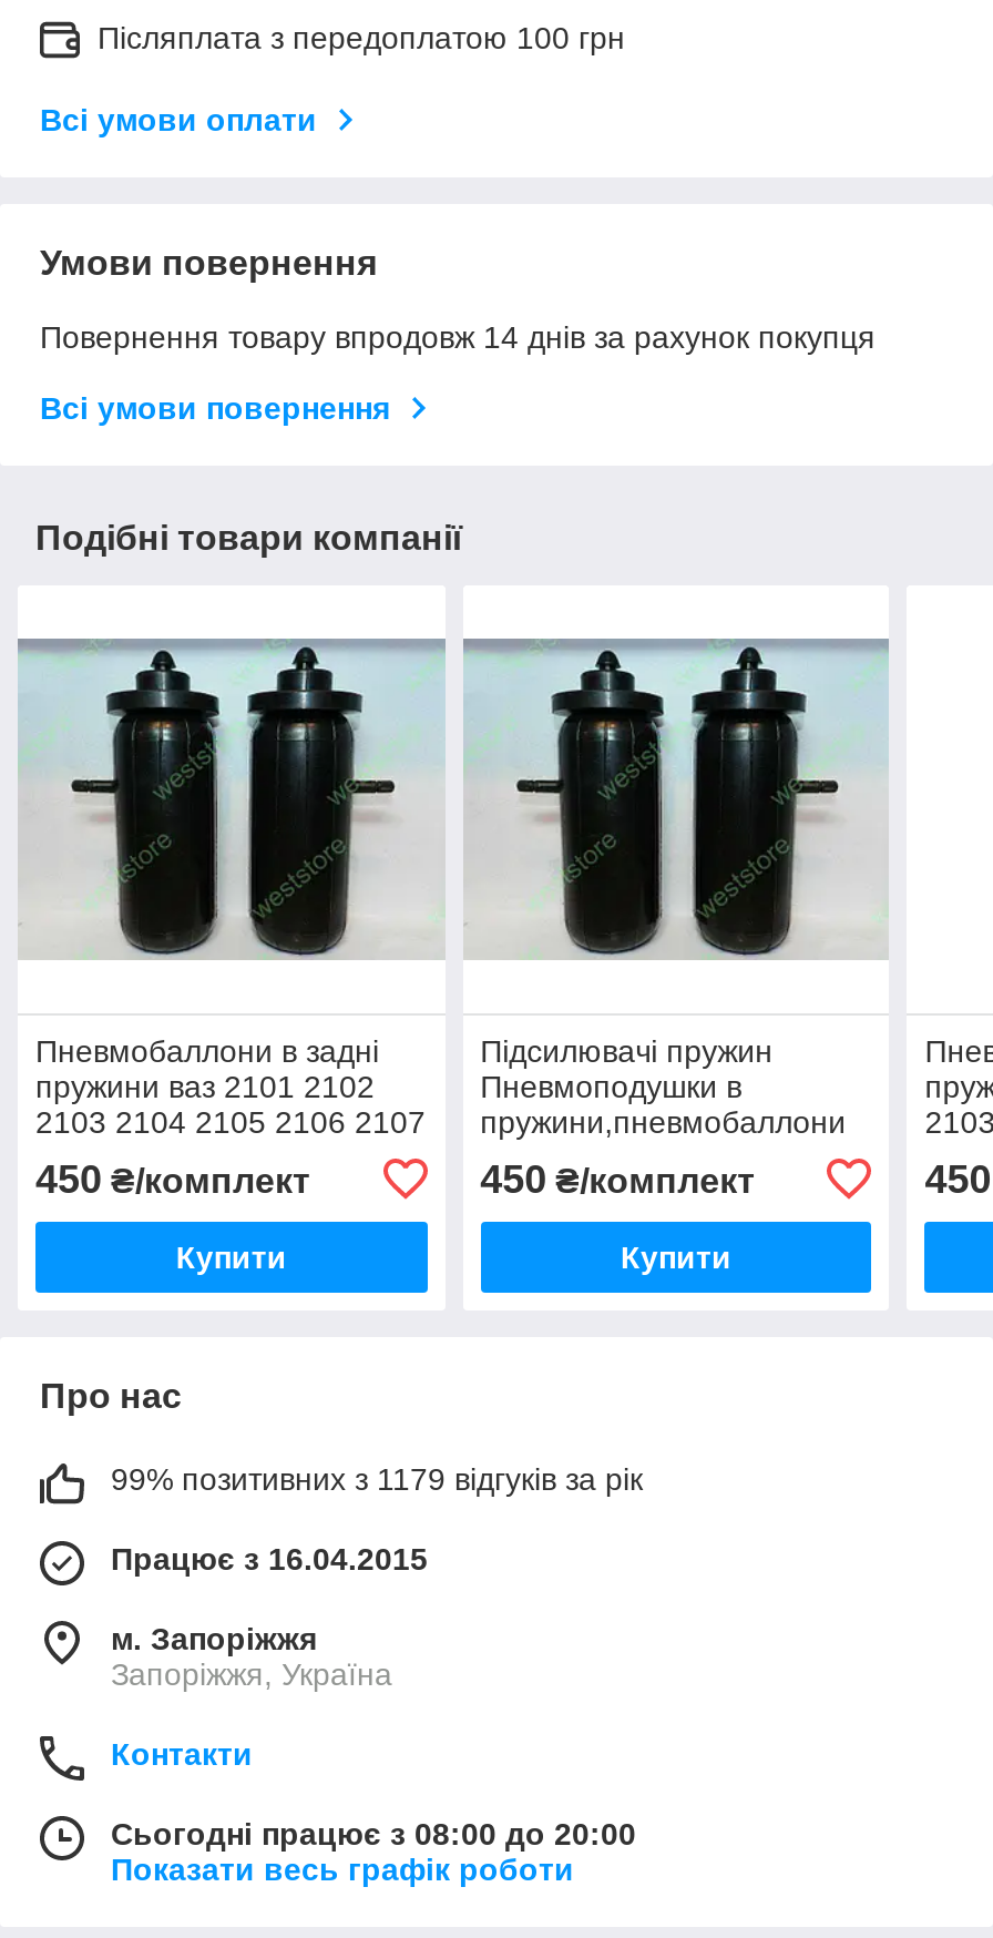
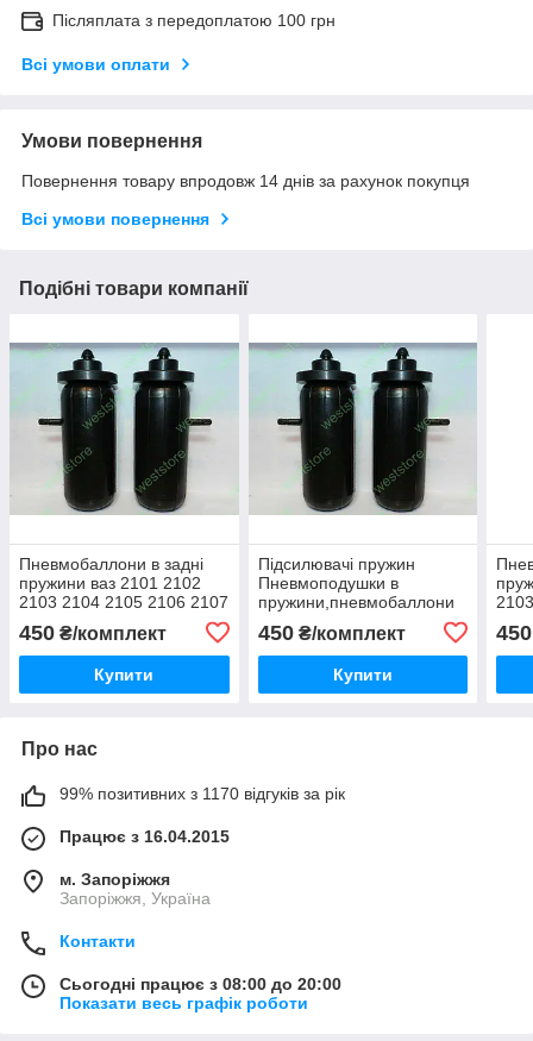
[111,1461,643,1496] 99% позитивних з 1179 відгуків за рік -> [59,784,345,803] 99% позитивних з 1170 відгуків за рік

